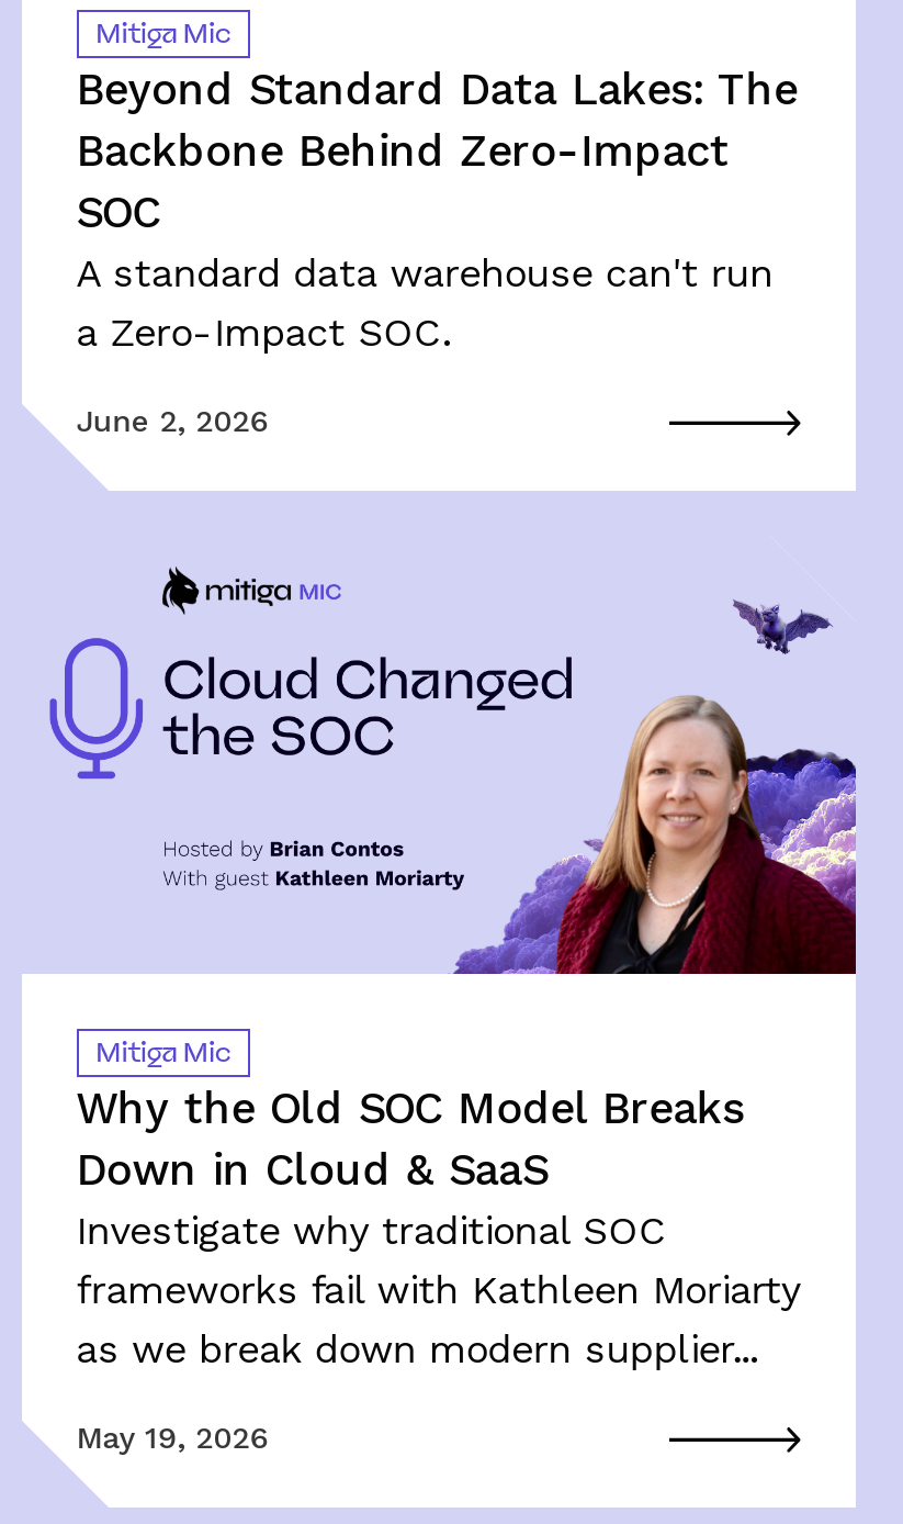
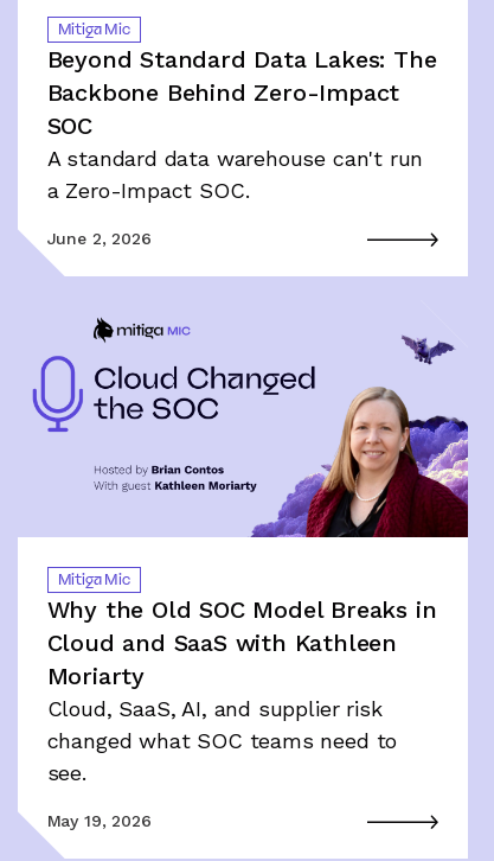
[76,1082,801,1371] Why the Old SOC Model Breaks | Down in Cloud & SaaS | Investigate why traditional SOC | frameworks fail with Kathleen Moriarty | as we break down modern supplier... -> [47,595,436,785] Why the Old SOC Model Breaks in | Cloud and SaaS with Kathleen | Moriarty | Cloud, SaaS, AI, and supplier risk | changed what SOC teams need to | see.

